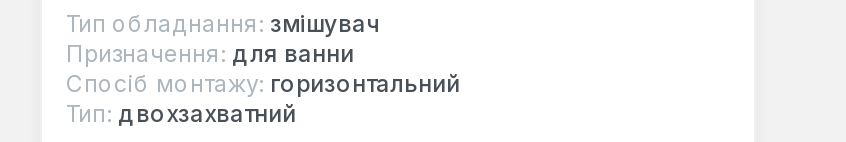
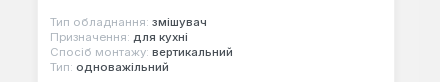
[66,39,354,67] Призначення: для ванни -> [50,30,188,44] Призначення: для кухні
[66,69,460,97] Спосіб монтажу: горизонтальний -> [50,45,233,59] Спосіб монтажу: вертикальний
[66,99,296,127] Тип: двохзахватний -> [50,60,169,74] Тип: одноважільний

